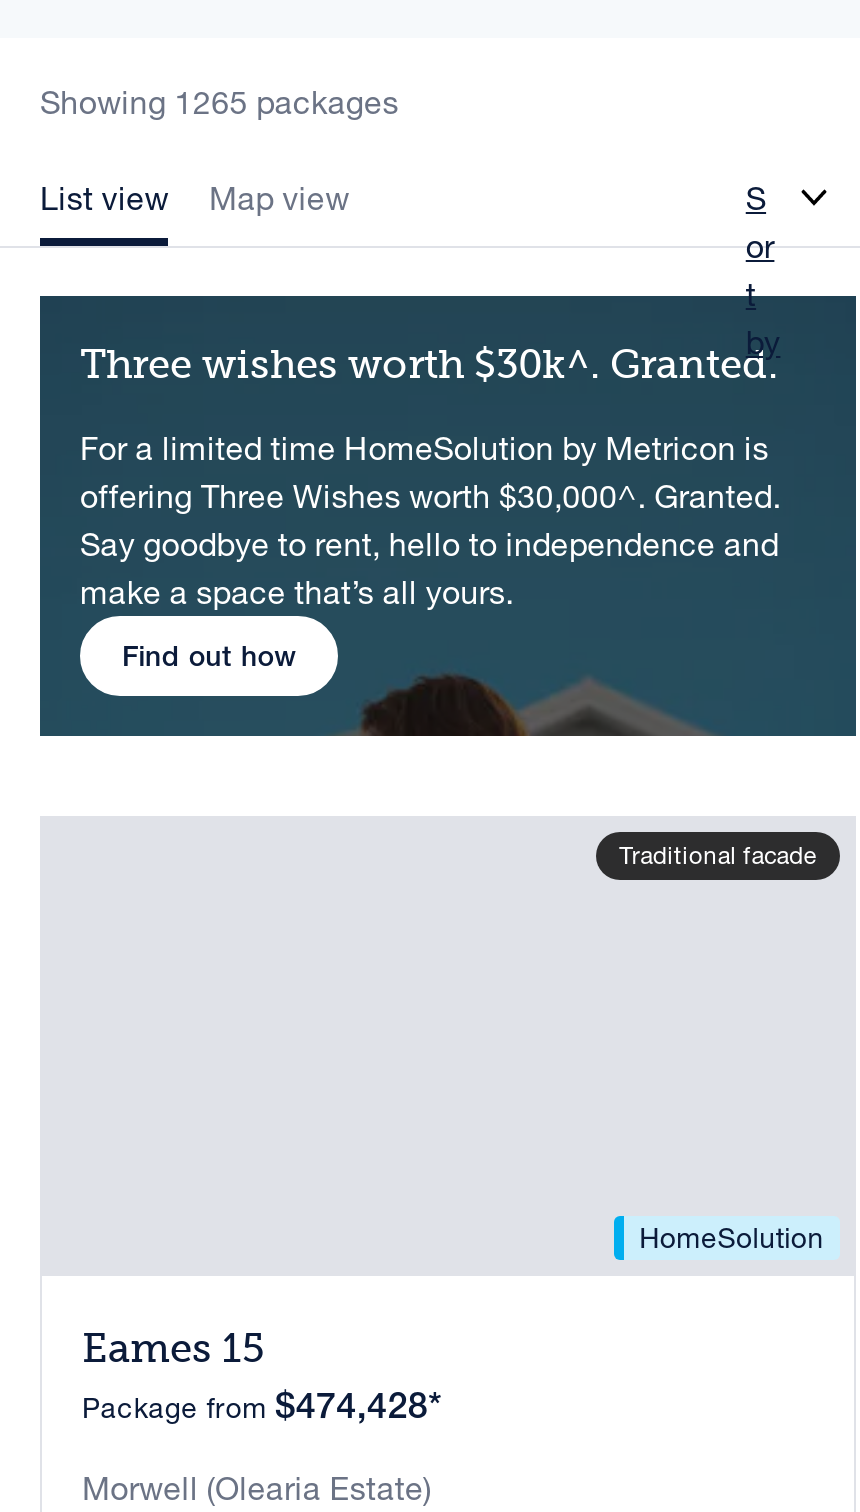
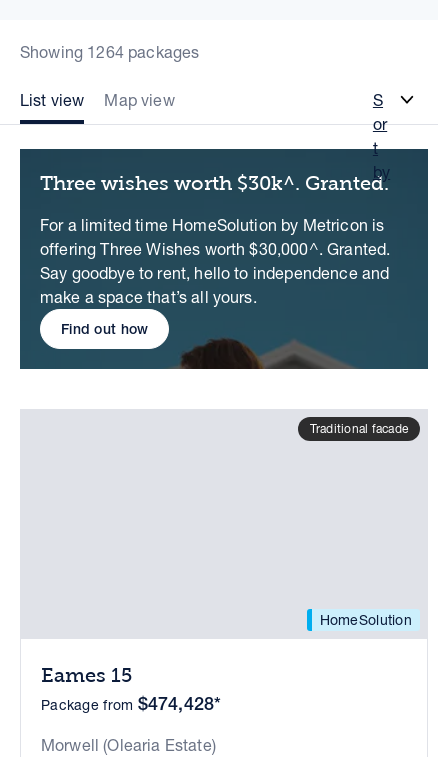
[40,82,399,120] Showing 1265 packages -> [20,42,199,61] Showing 1264 packages

